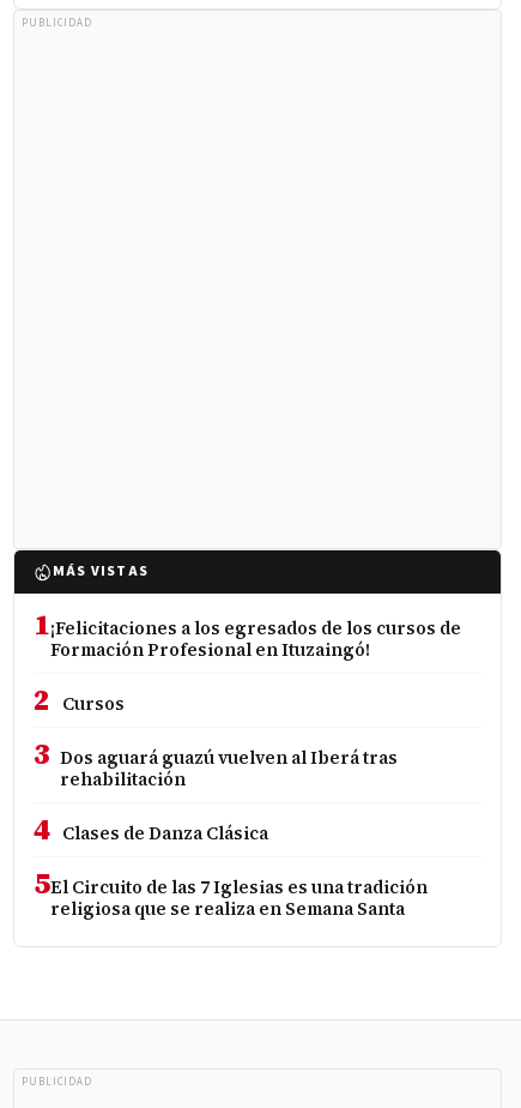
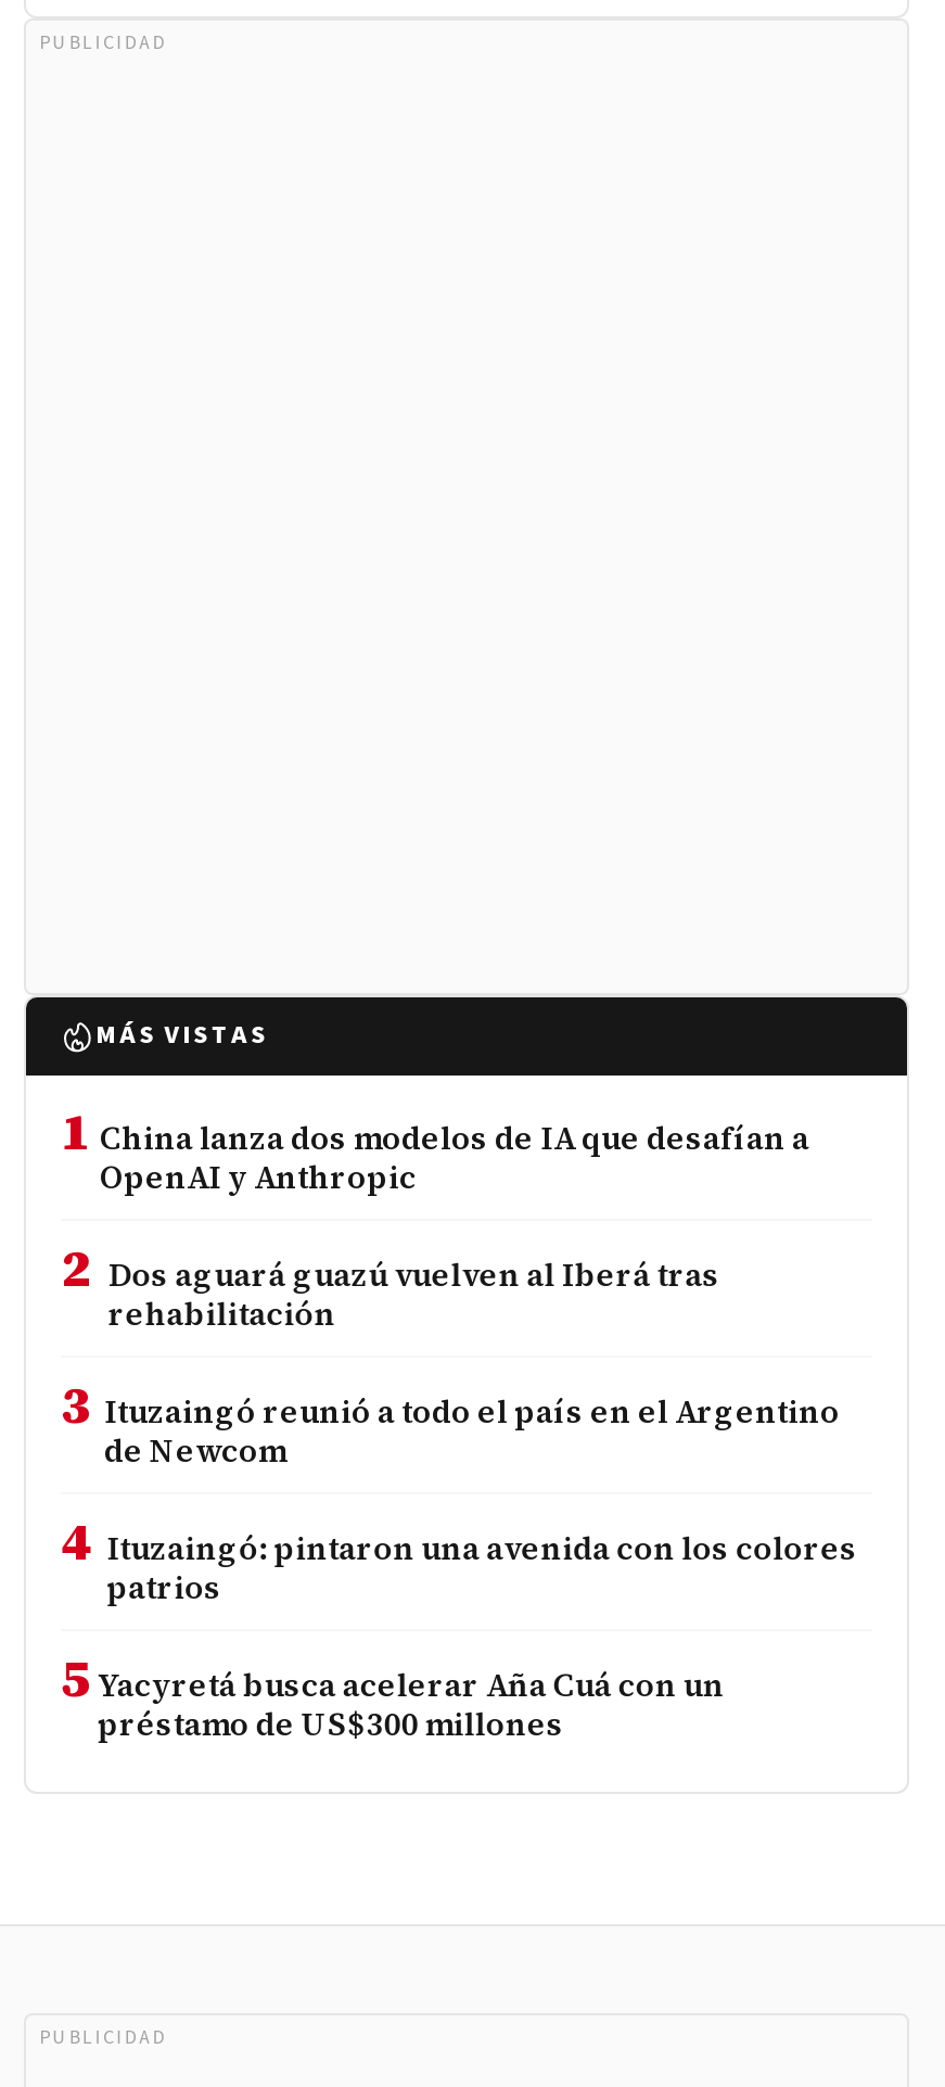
[34,605,461,662] 1¡Felicitaciones a los egresados de los cursos de | Formación Profesional en Ituzaingó! -> [61,1095,809,1200] 1 China lanza dos modelos de IA que desafían a | OpenAI y Anthropic
[34,680,397,774] 2 Cursos | 3 Dos aguará guazú vuelven al Iberá tras -> [61,1232,720,1304] 2 Dos aguará guazú vuelven al Iberá tras
moved [60,768,185,792] -> [108,1293,336,1336]: rehabilitación
[34,810,428,921] 4 Clases de Danza Clásica | 5El Circuito de las 7 Iglesias es una tradición | religiosa que se realiza en Semana Santa -> [61,1369,857,1747] 3 Ituzaingó reunió a todo el país en el Argentino | de Newcom | 4 Ituzaingó: pintaron una avenida con los colores | patrios | 5 Yacyretá busca acelerar Aña Cuá con un | préstamo de US$300 millones

